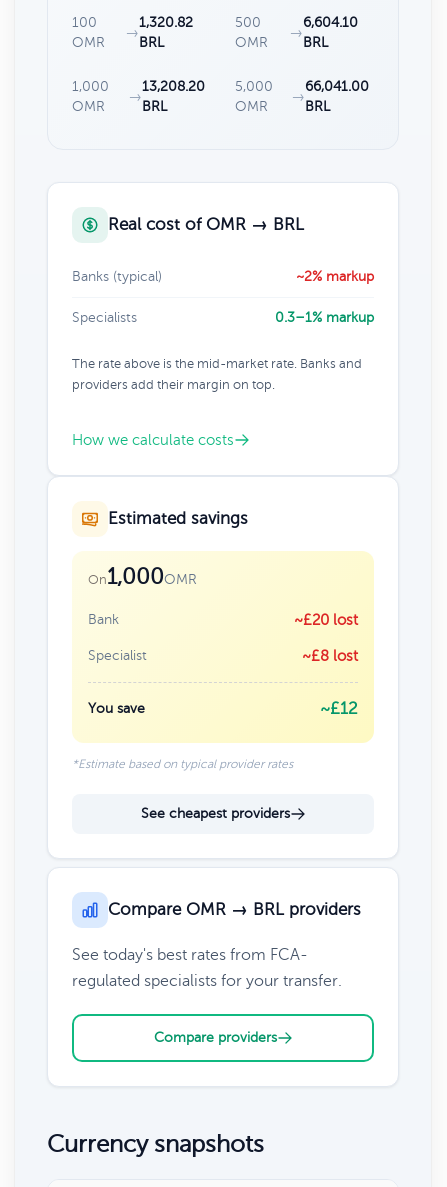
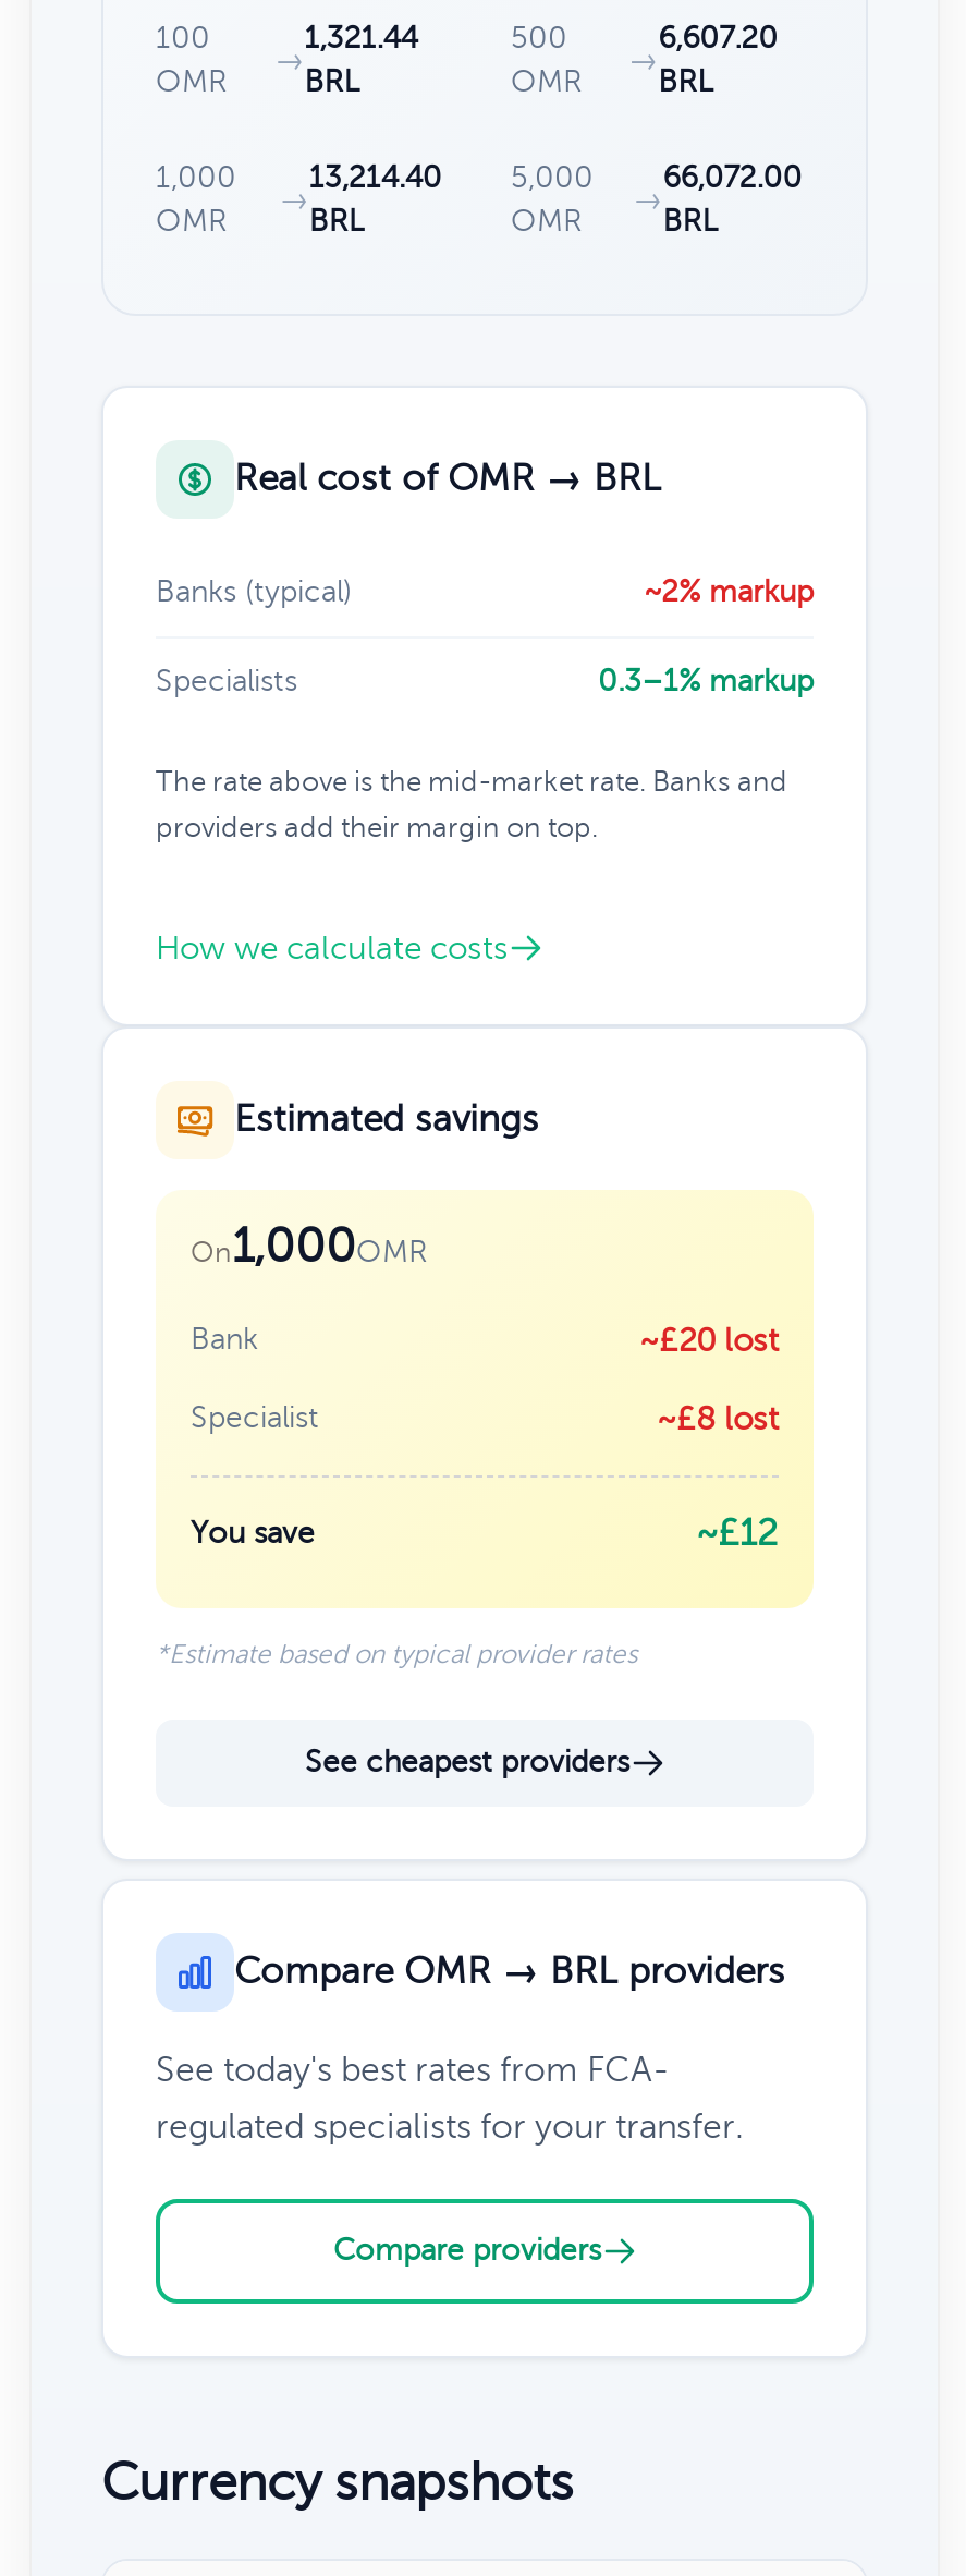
[139,15,193,30] 1,320.82 -> [304,21,418,54] 1,321.44
[303,15,358,30] 6,604.10 -> [658,21,778,54] 6,607.20
[142,79,205,94] 13,208.20 -> [309,160,442,193] 13,214.40
[305,79,369,94] 66,041.00 -> [663,160,802,193] 66,072.00

